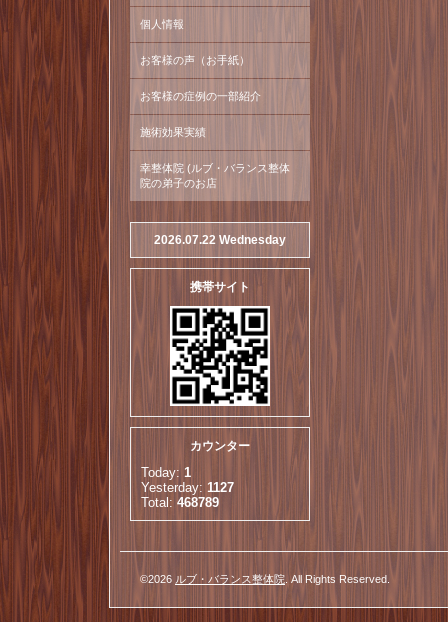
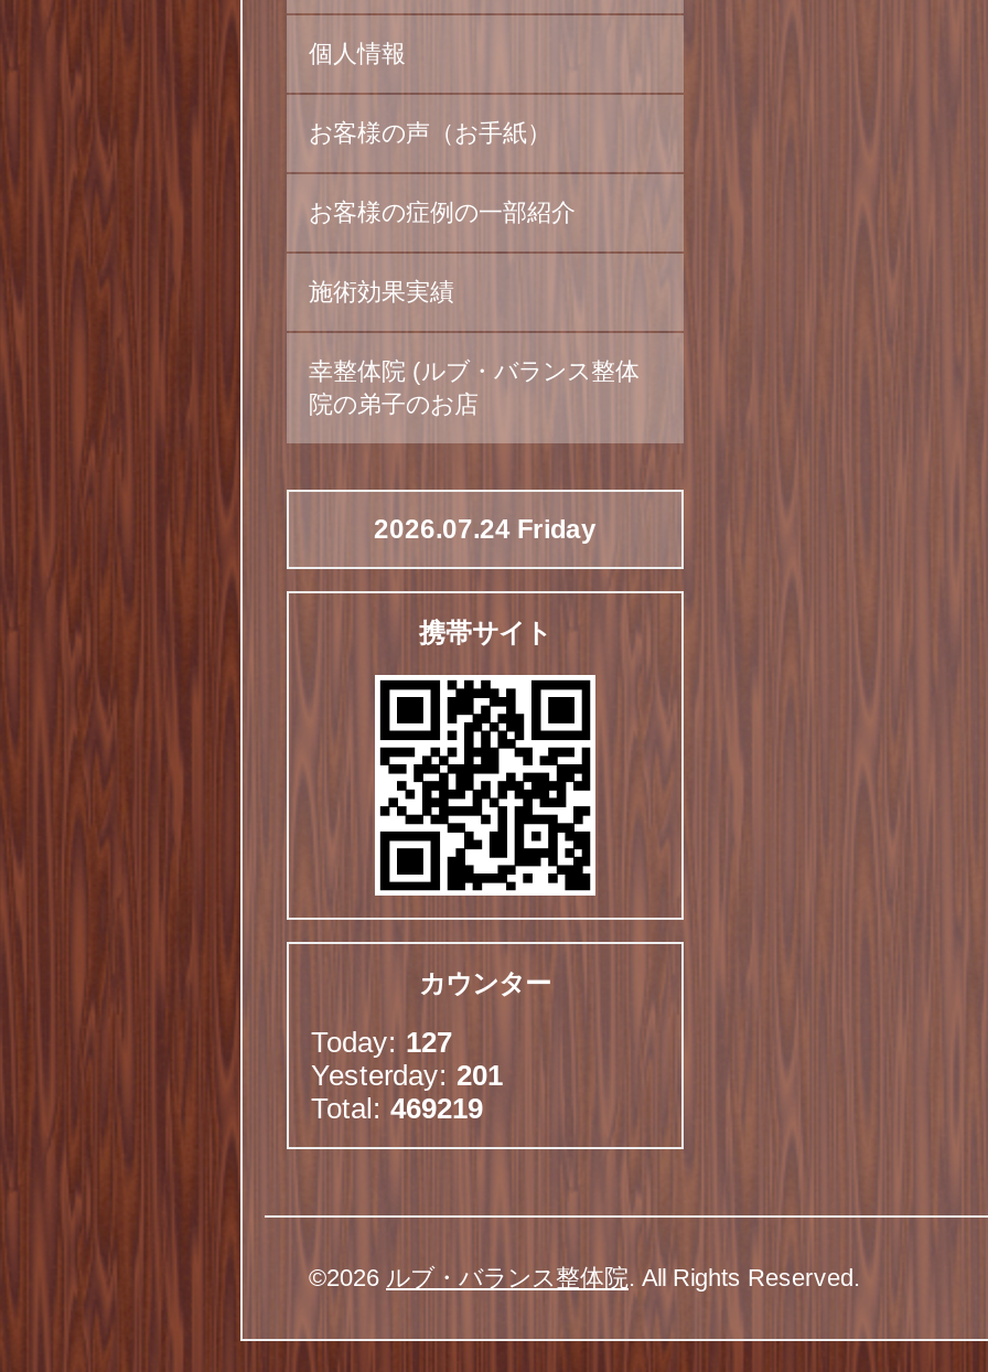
[154,233,286,247] 2026.07.22 Wednesday -> [374,514,597,545] 2026.07.24 Friday
[141,465,191,480] Today: 1 -> [311,1026,452,1059] Today: 127
[141,480,234,495] Yesterday: 1127 -> [311,1059,503,1092] Yesterday: 201
[141,495,219,510] Total: 468789 -> [311,1092,483,1125] Total: 469219

